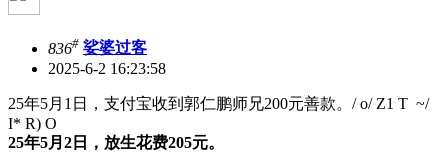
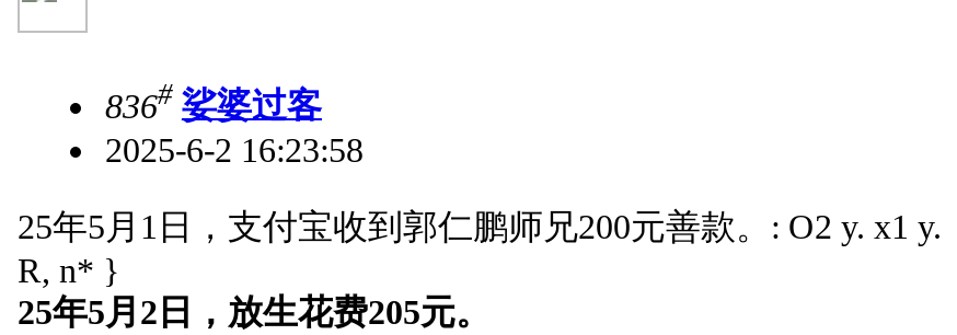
[8,95,429,132] 25年5月1日，支付宝收到郭仁鹏师兄200元善款。/ o/ Z1 T ~/ | I* R) O -> [18,208,942,289] 25年5月1日，支付宝收到郭仁鹏师兄200元善款。: O2 y. x1 y. | R, n* }

